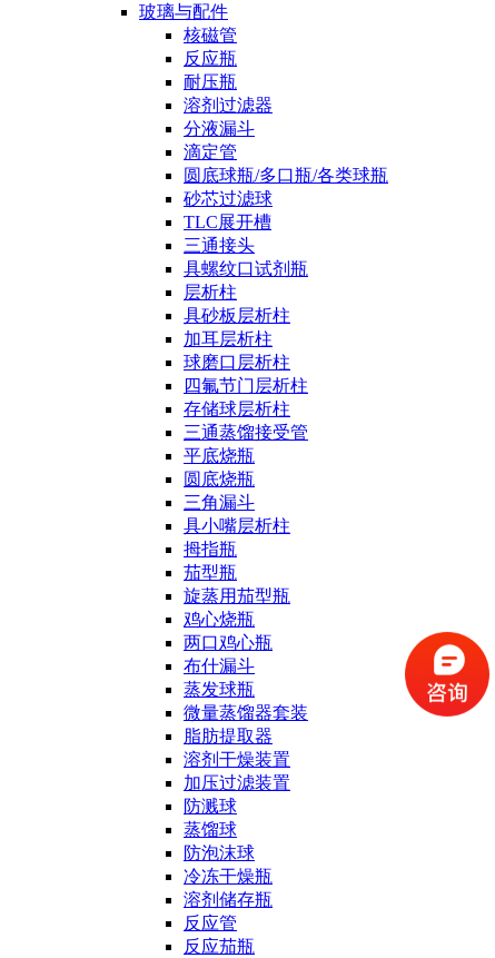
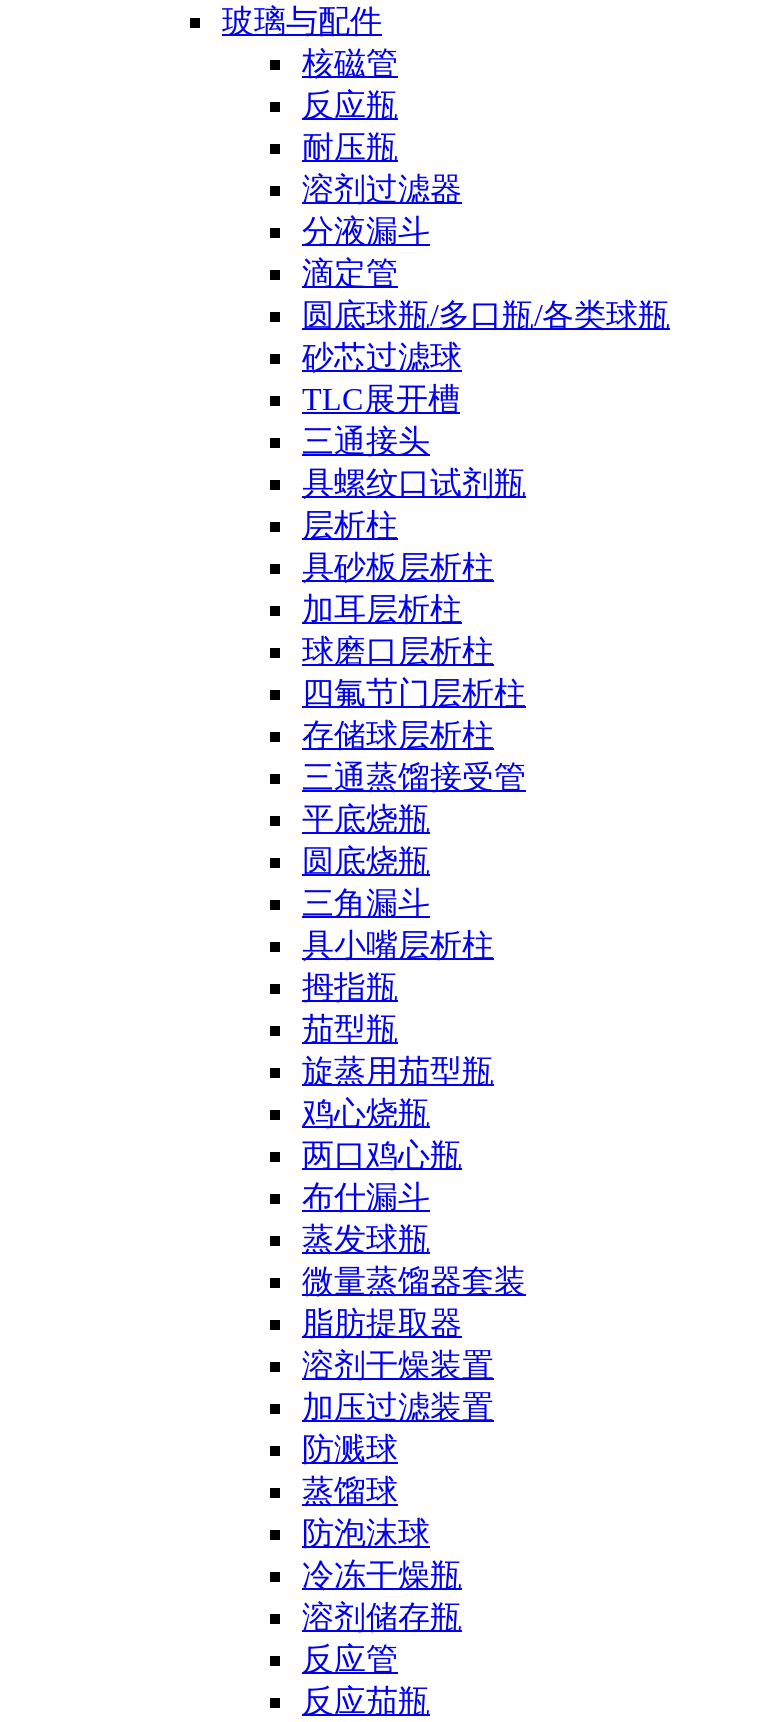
[404,631,491,718] [image] -> none

